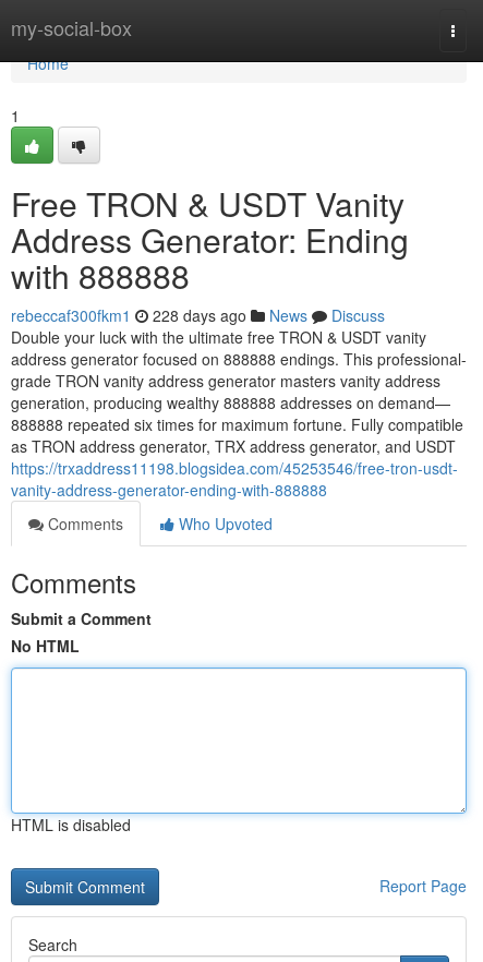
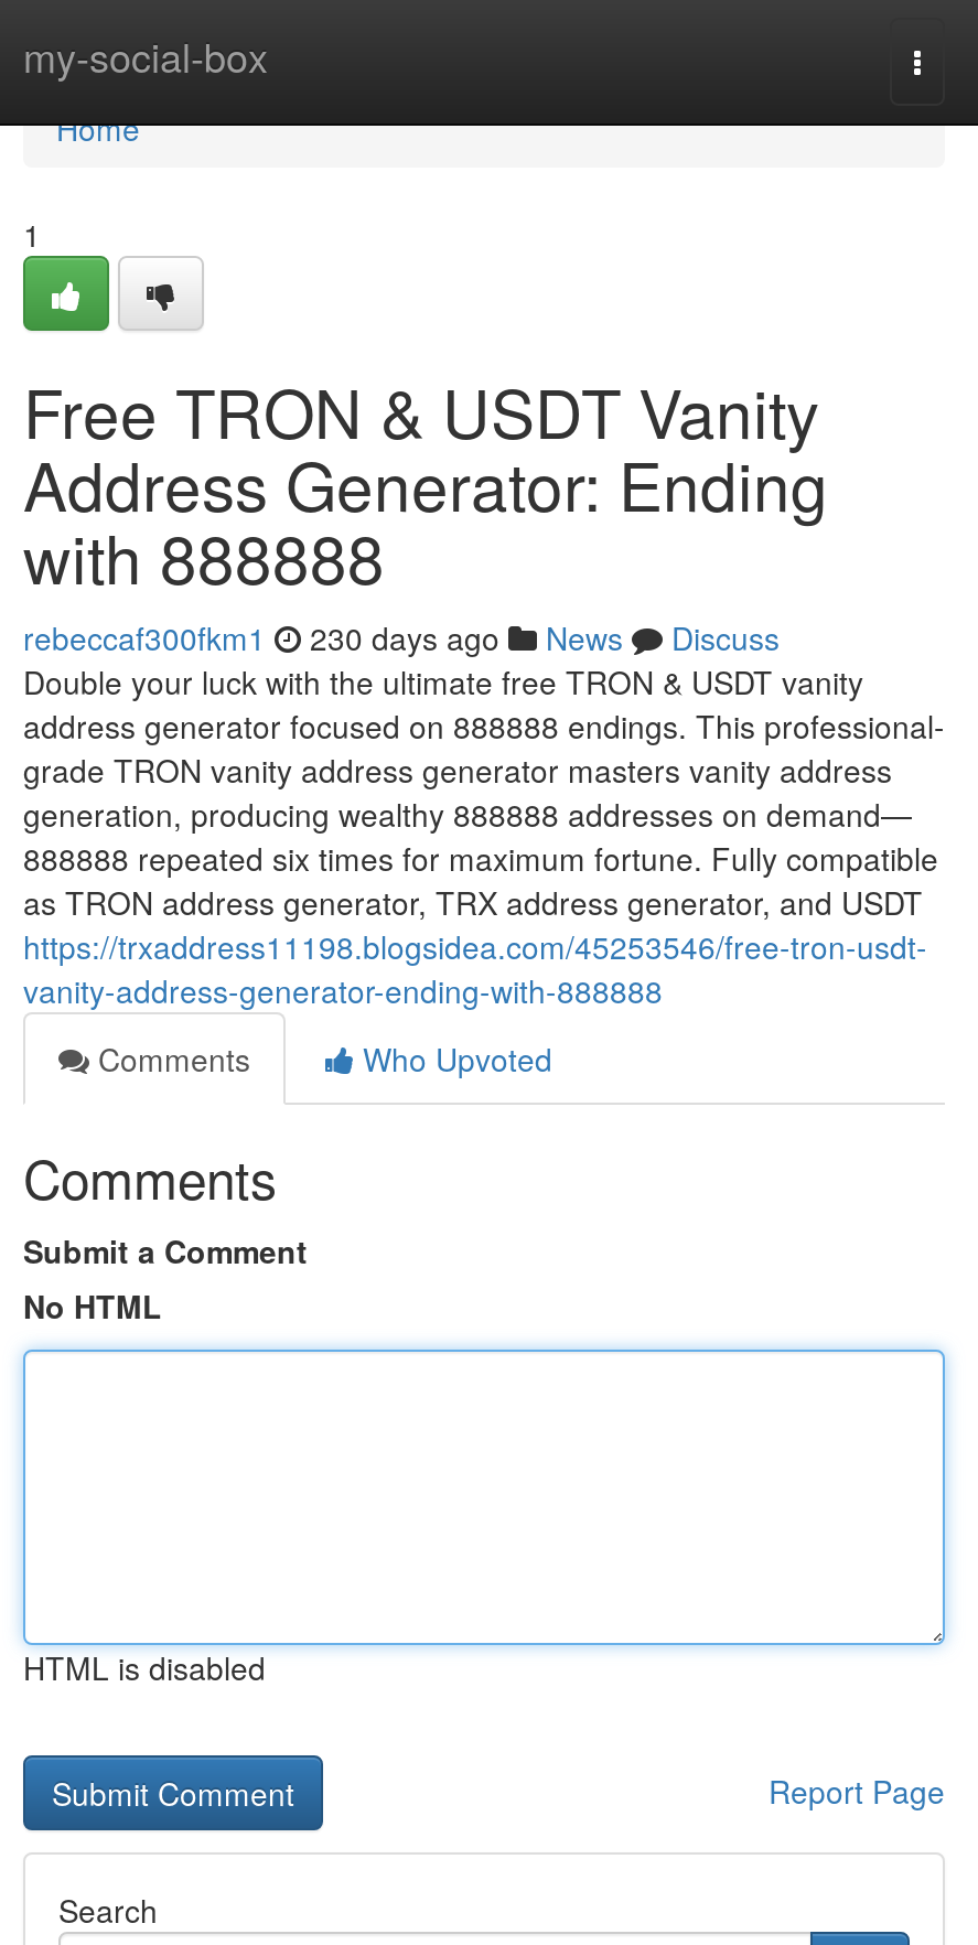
[11,304,385,326] rebeccaf300fkm1 228 days ago News Discuss -> [23,615,780,659] rebeccaf300fkm1 230 days ago News Discuss

